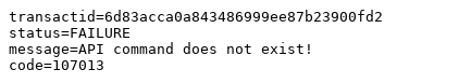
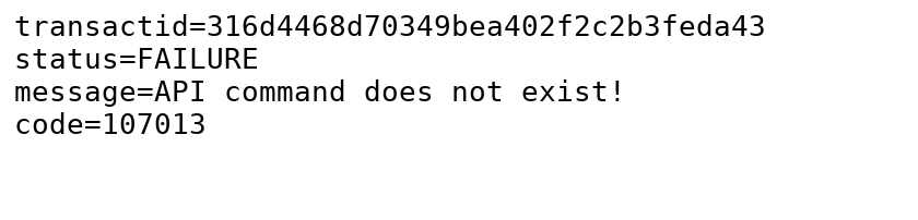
[9,9,383,25] transactid=6d83acca0a843486999ee87b23900fd2 -> [14,10,766,42] transactid=316d4468d70349bea402f2c2b3feda43

